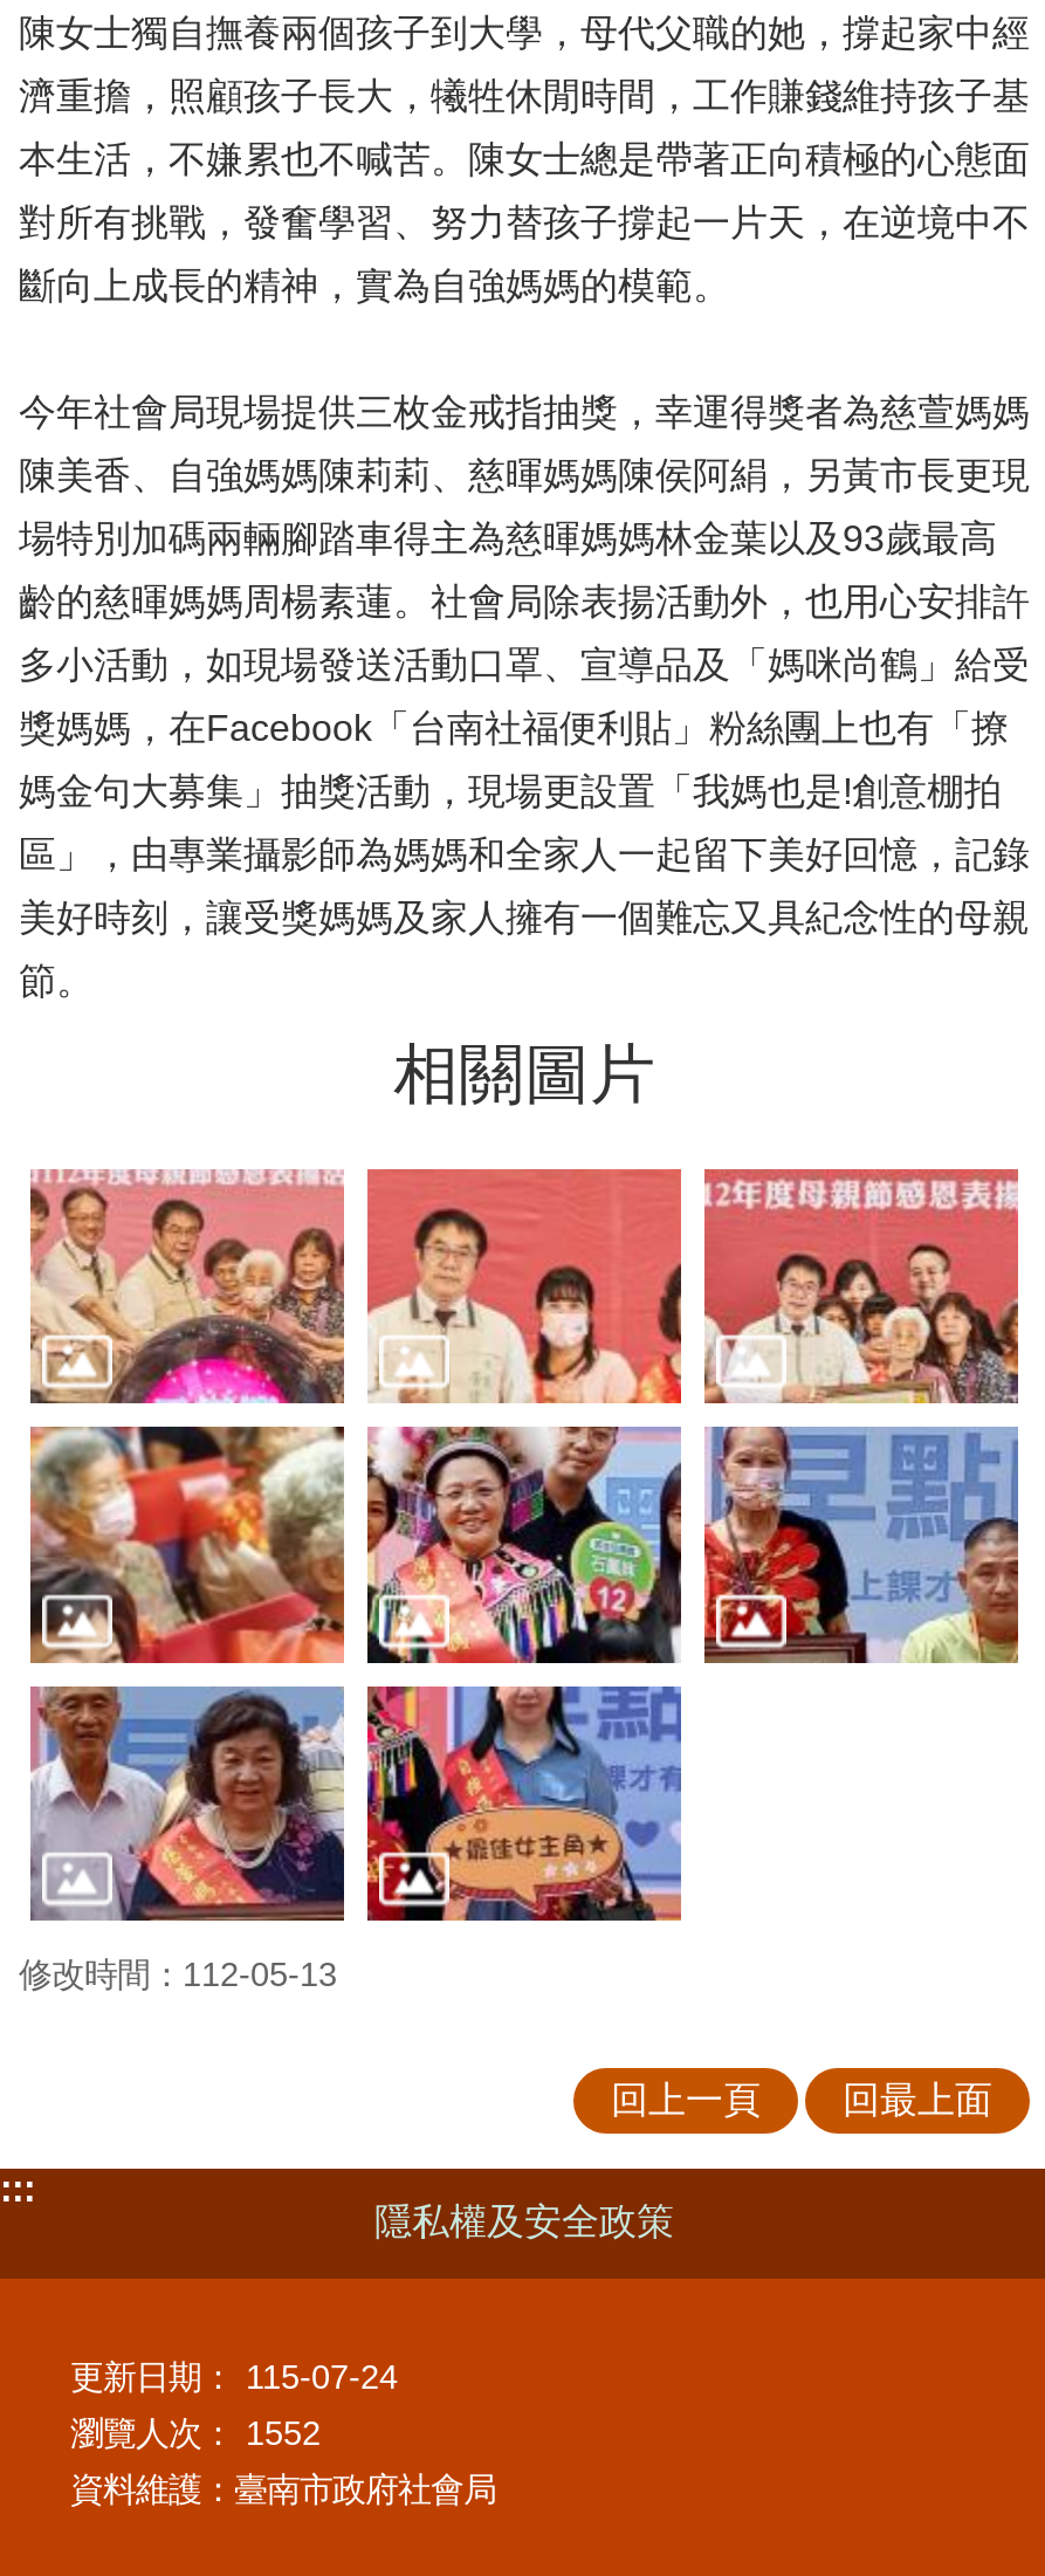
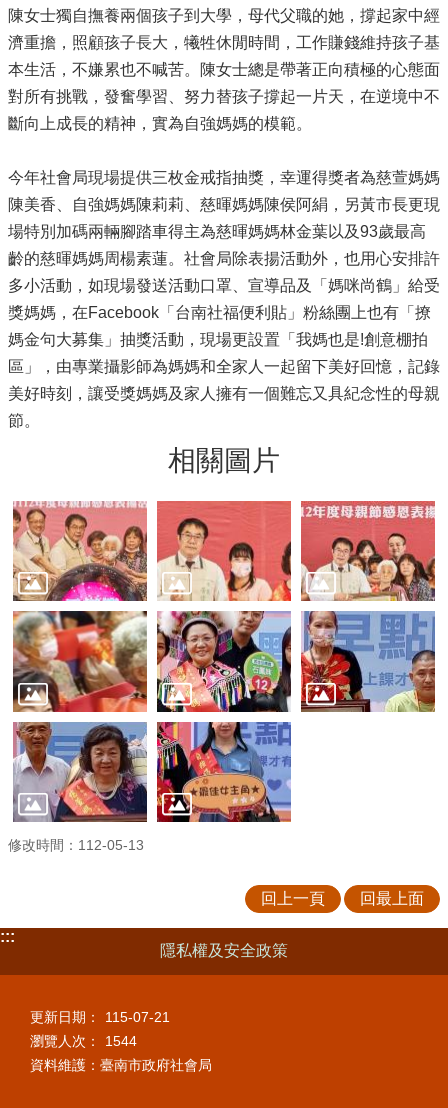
[70,2358,398,2395] 更新日期： 115-07-24 -> [30,1009,170,1025] 更新日期： 115-07-21
[70,2414,321,2451] 瀏覽人次： 1552 -> [30,1033,137,1049] 瀏覽人次： 1544

